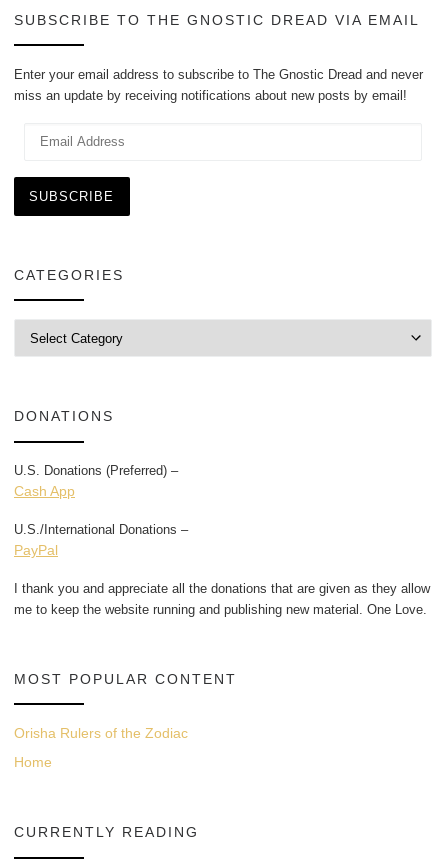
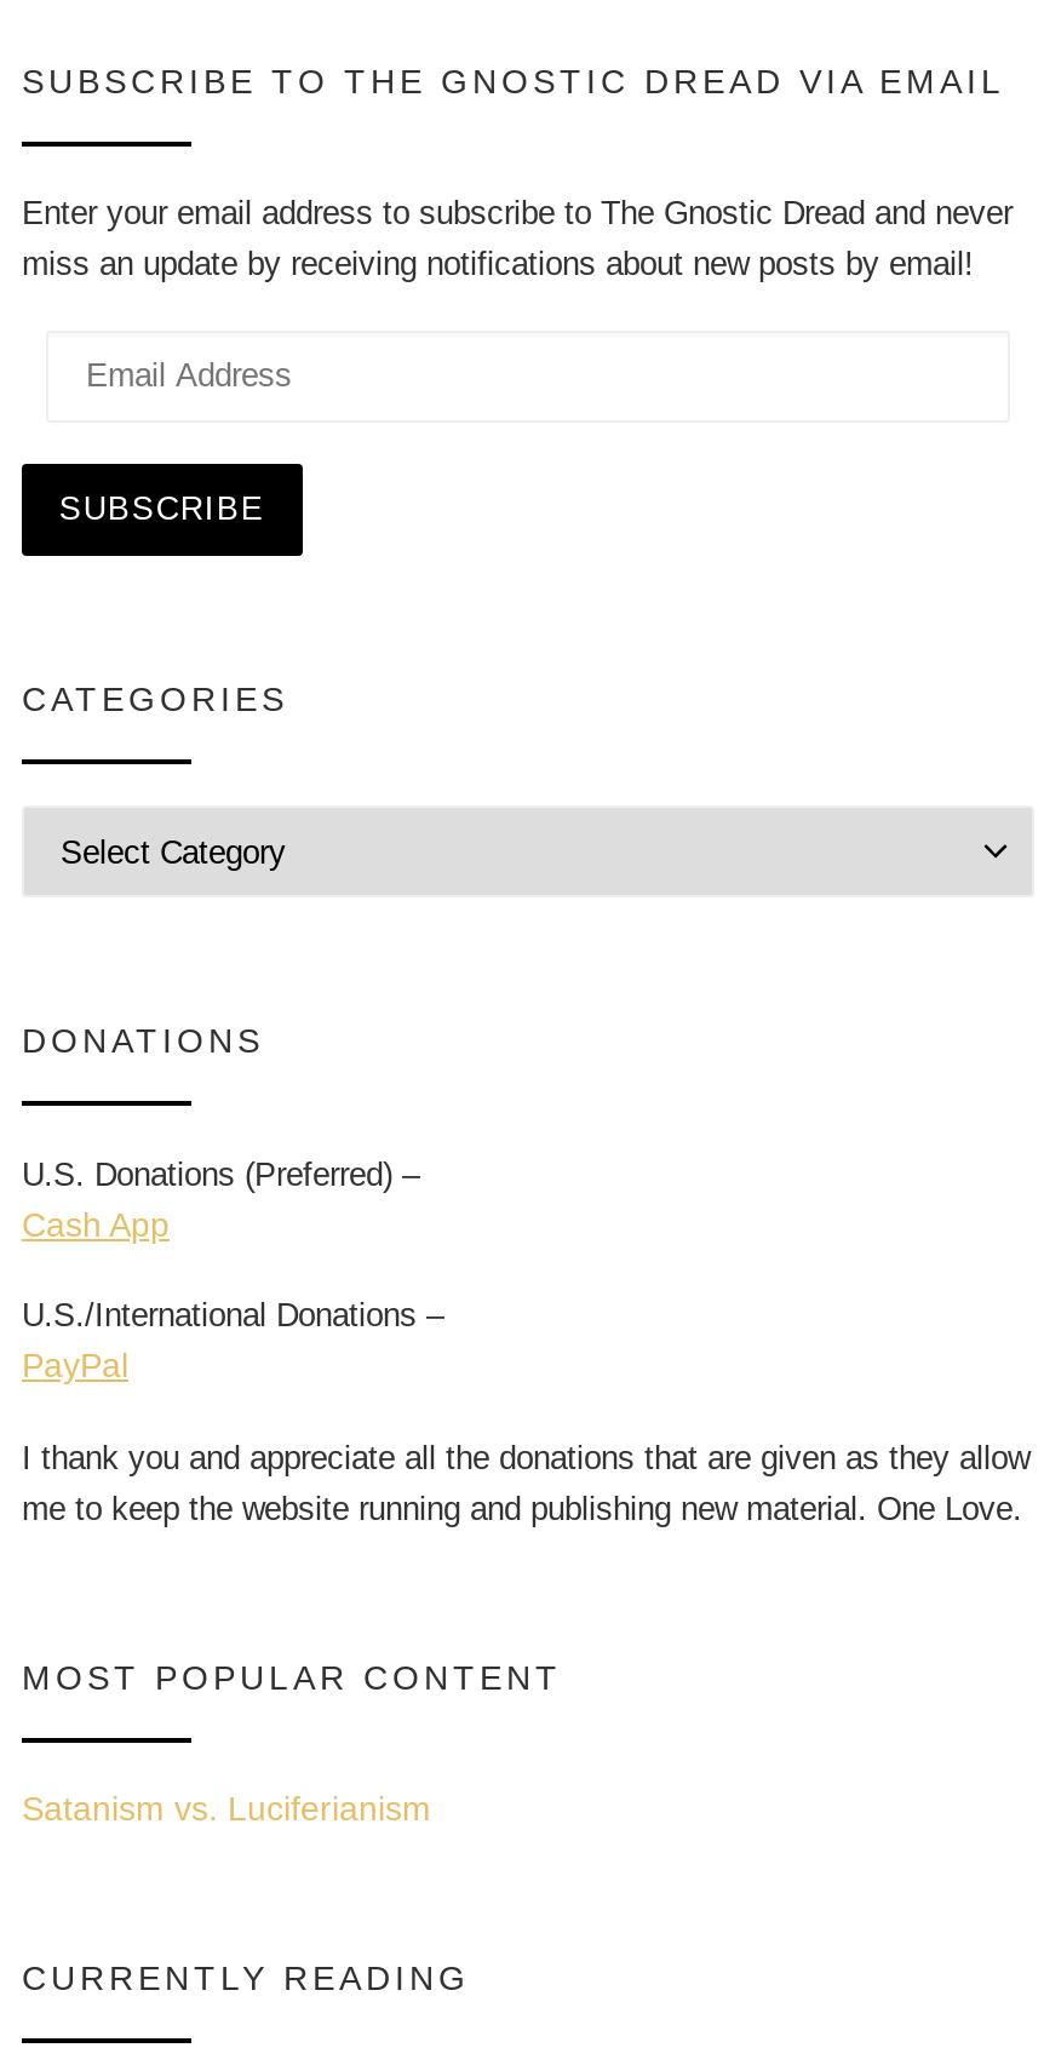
[14,725,188,770] Orisha Rulers of the Zodiac | Home -> [22,1789,431,1827] Satanism vs. Luciferianism

